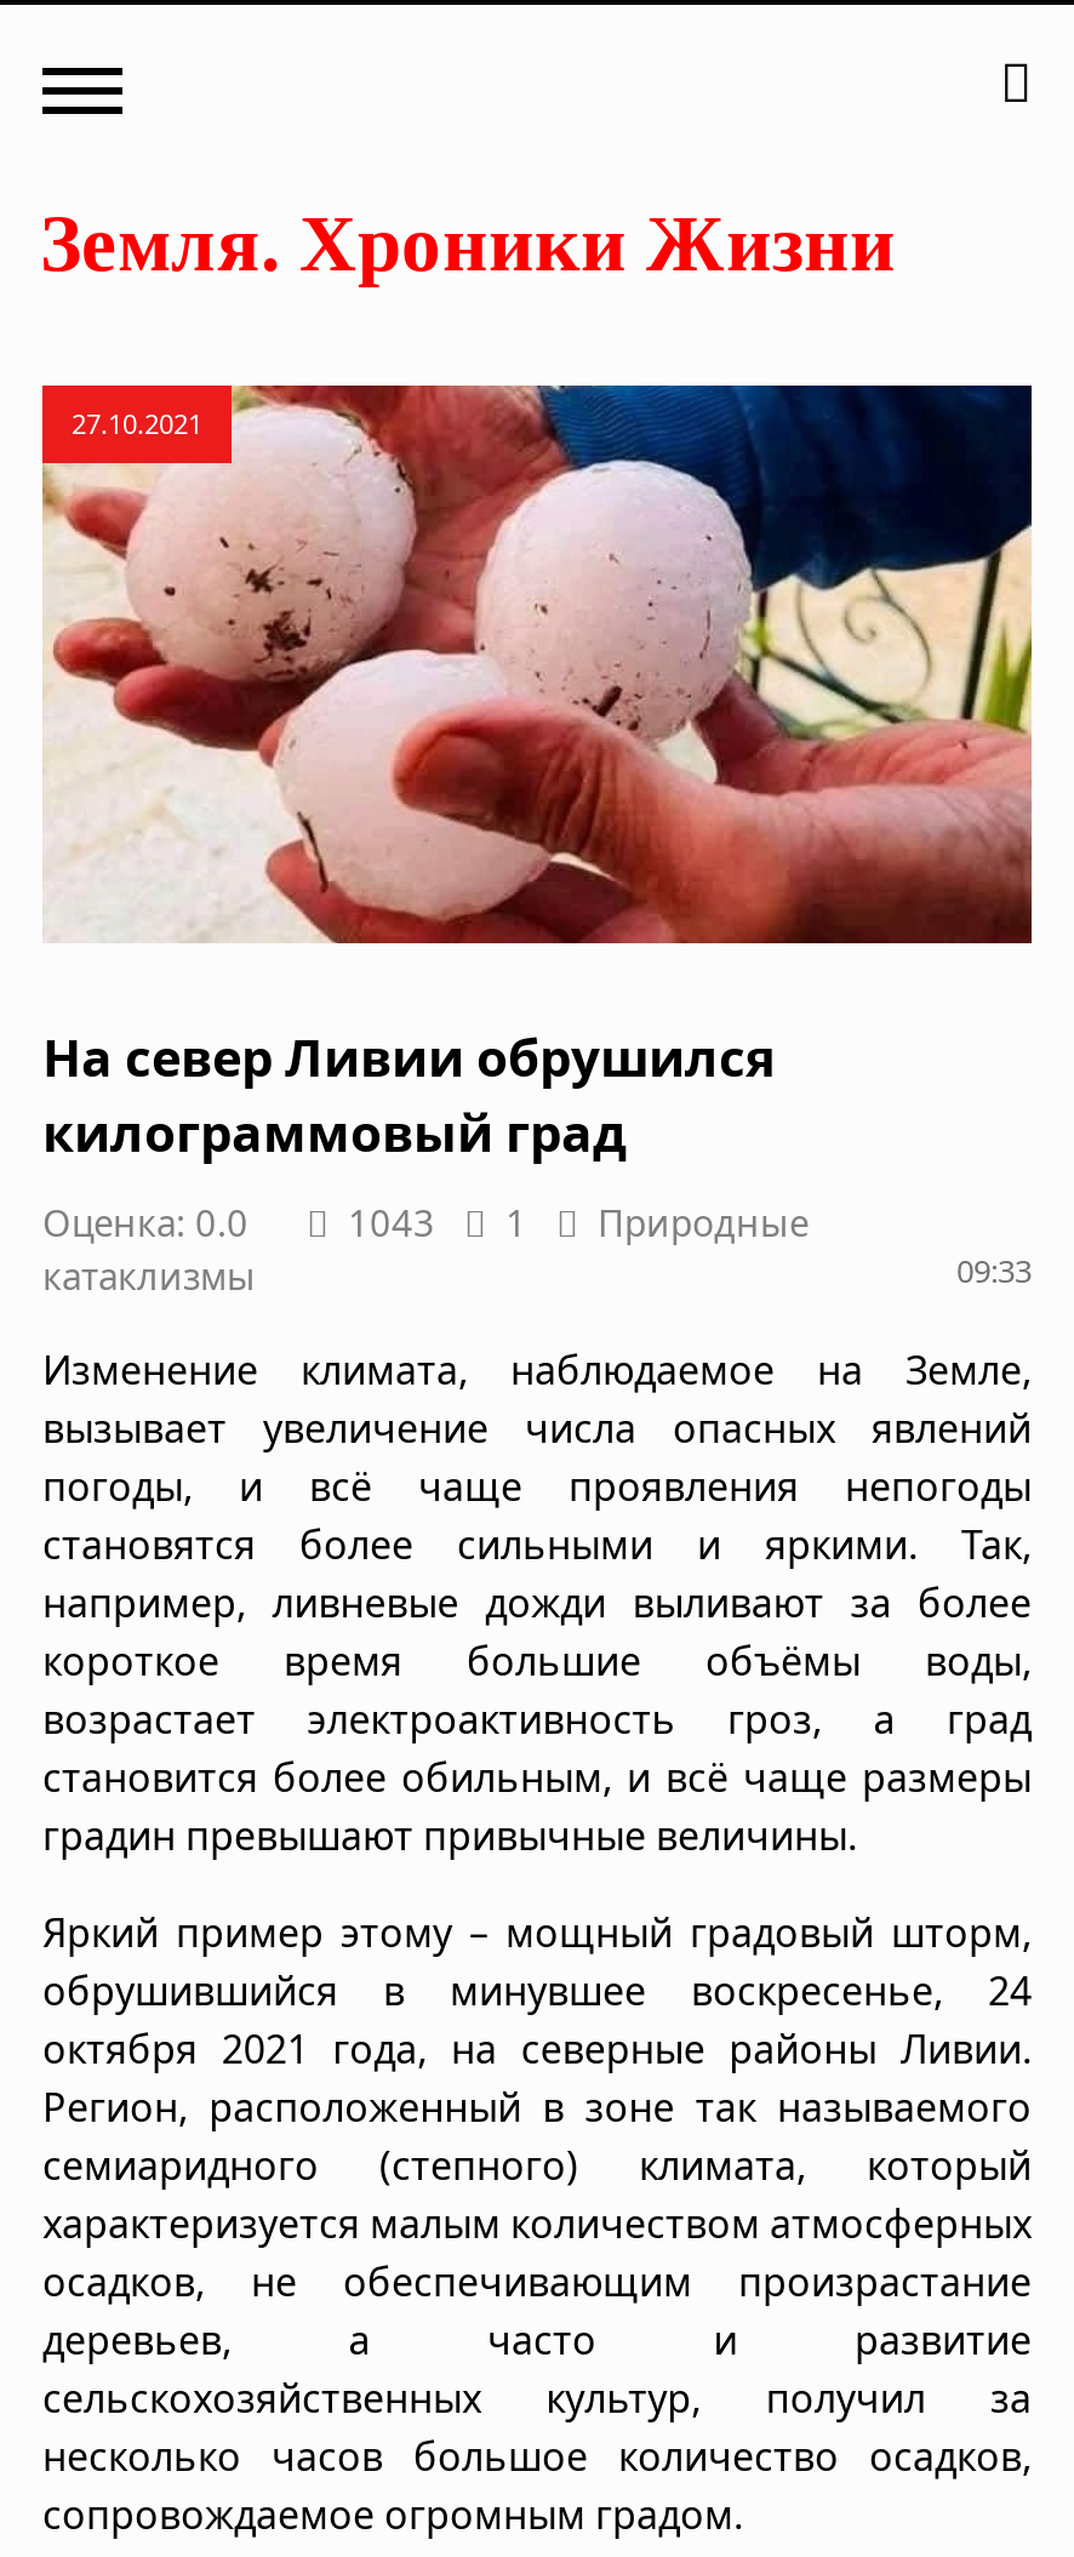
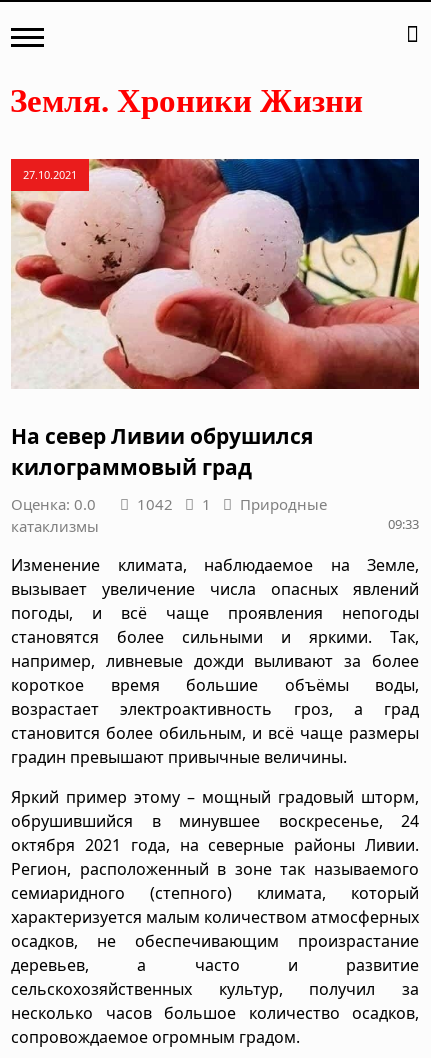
[42,1197,809,1245] Оценка: 0.0 1043 1 Природные -> [11,493,327,513] Оценка: 0.0 1042 1 Природные

